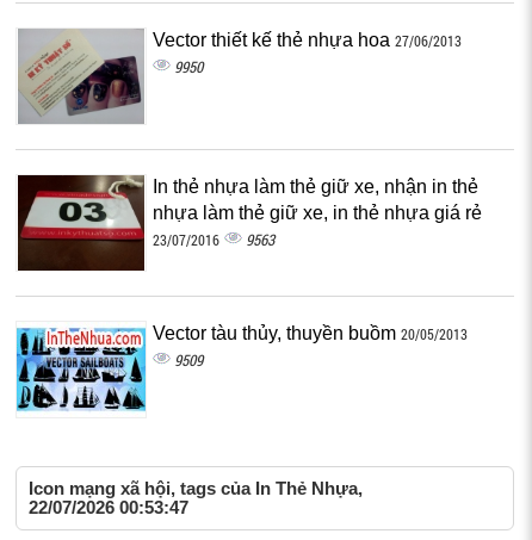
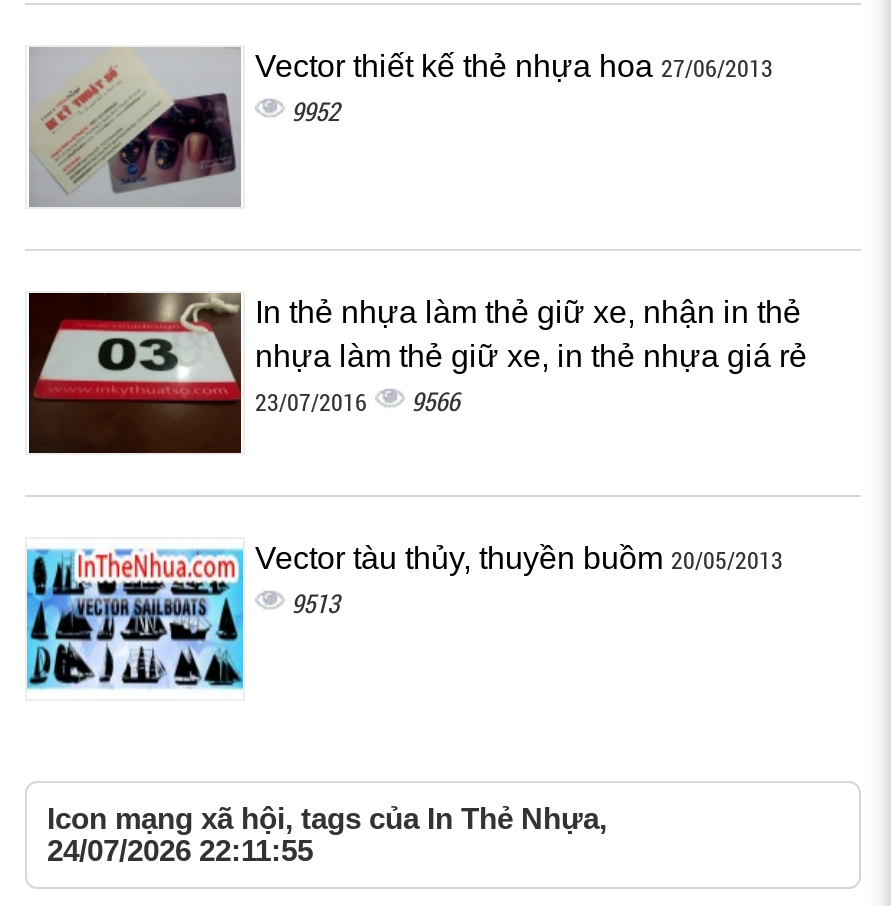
[174,56,203,77] 9950 -> [291,93,339,129] 9952
[153,229,274,250] 23/07/2016 9563 -> [255,383,459,419] 23/07/2016 9566
[174,349,203,371] 9509 -> [291,585,339,621] 9513
[29,497,188,517] 22/07/2026 00:53:47 -> [47,833,313,867] 24/07/2026 22:11:55

